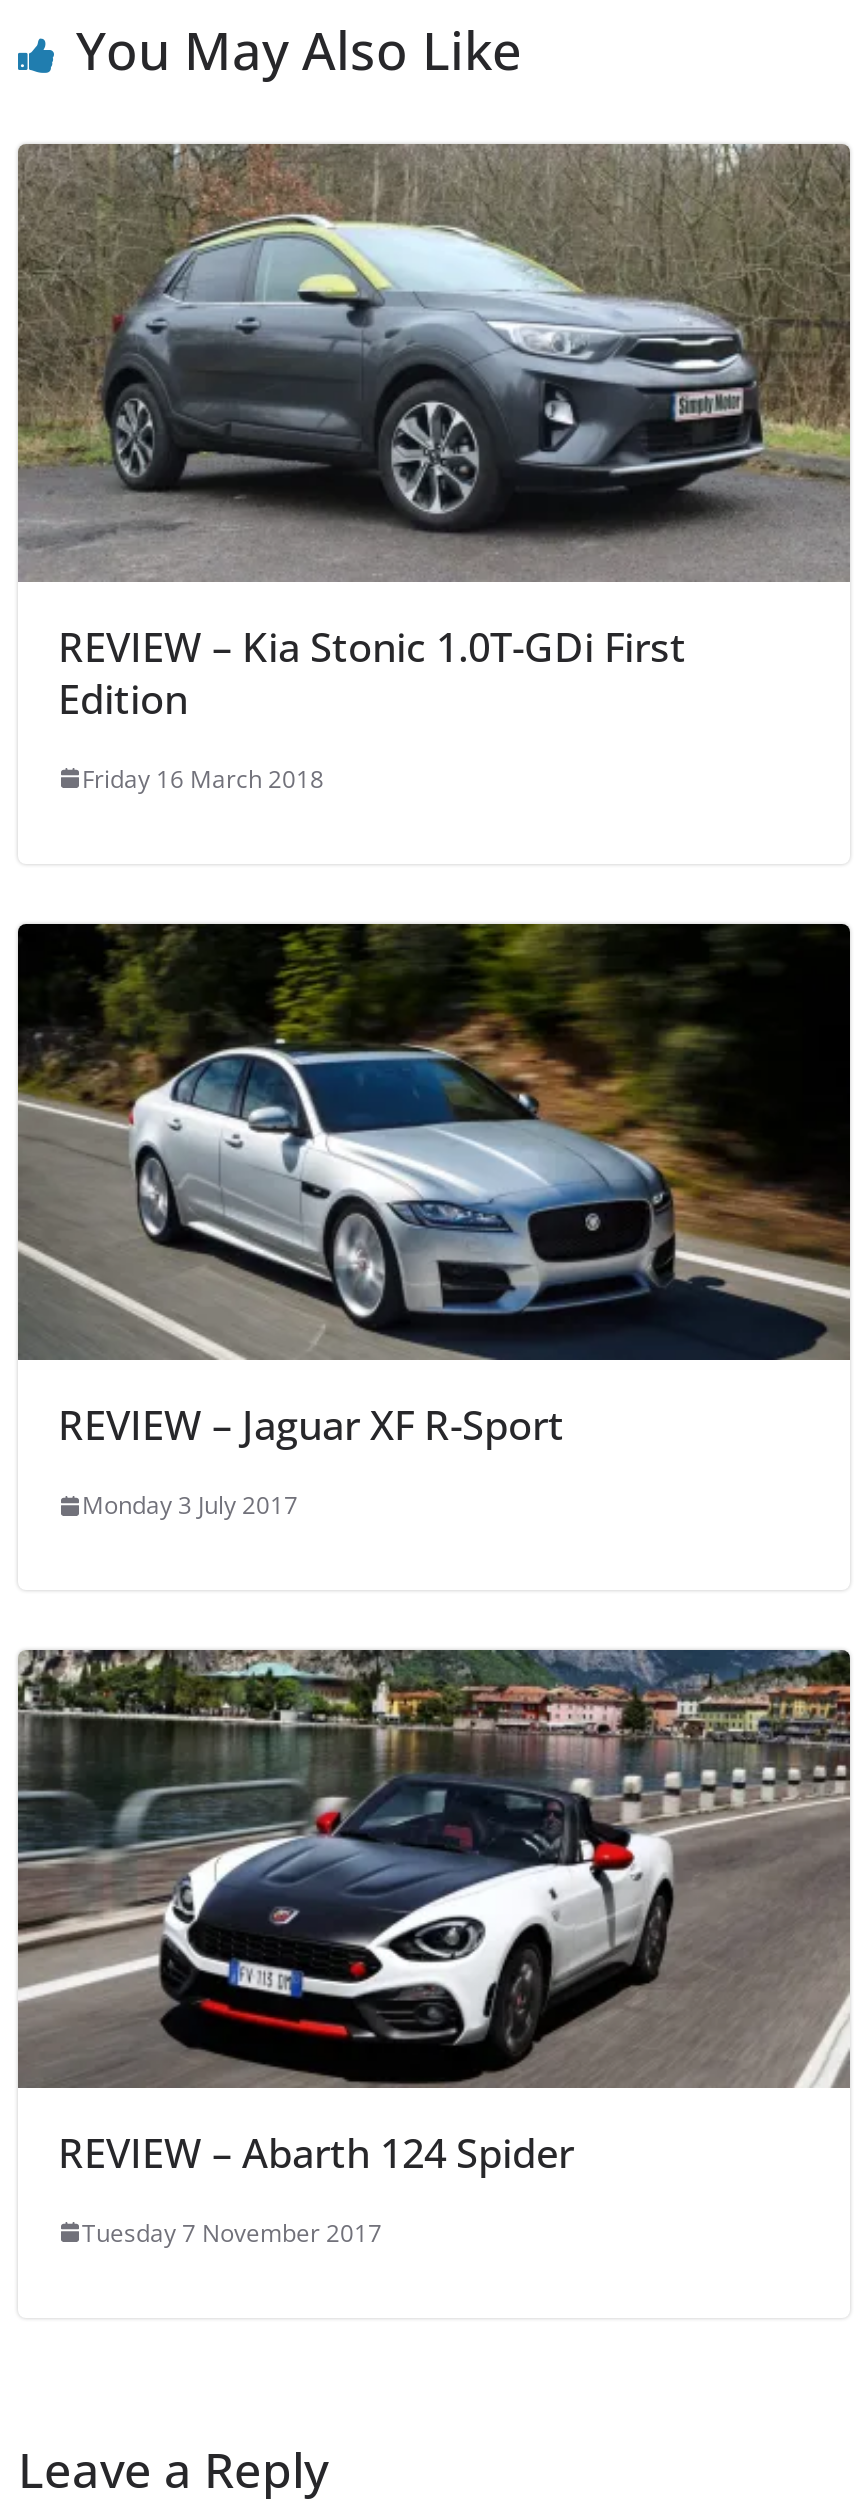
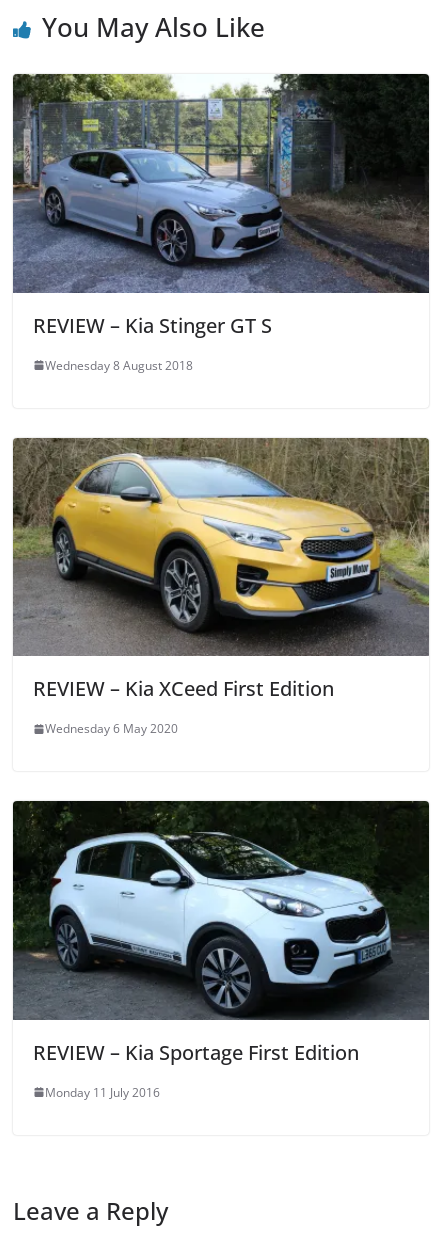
[18,142,850,725] [image] | REVIEW – Kia Stonic 1.0T-GDi First | Edition -> [13,73,429,339] [image] | REVIEW – Kia Stinger GT S
[82,761,324,795] Friday 16 March 2018 -> [45,357,193,374] Wednesday 8 August 2018
[20,922,852,1453] [image] | REVIEW – Jaguar XF R-Sport -> [12,437,430,702] [image] | REVIEW – Kia XCeed First Edition
[82,1489,298,1523] Monday 3 July 2017 -> [45,720,178,737] Wednesday 6 May 2020
[18,1648,852,2180] [image] | REVIEW – Abarth 124 Spider -> [13,800,430,1066] [image] | REVIEW – Kia Sportage First Edition
[82,2216,382,2250] Tuesday 7 November 2017 -> [45,1084,160,1101] Monday 11 July 2016

